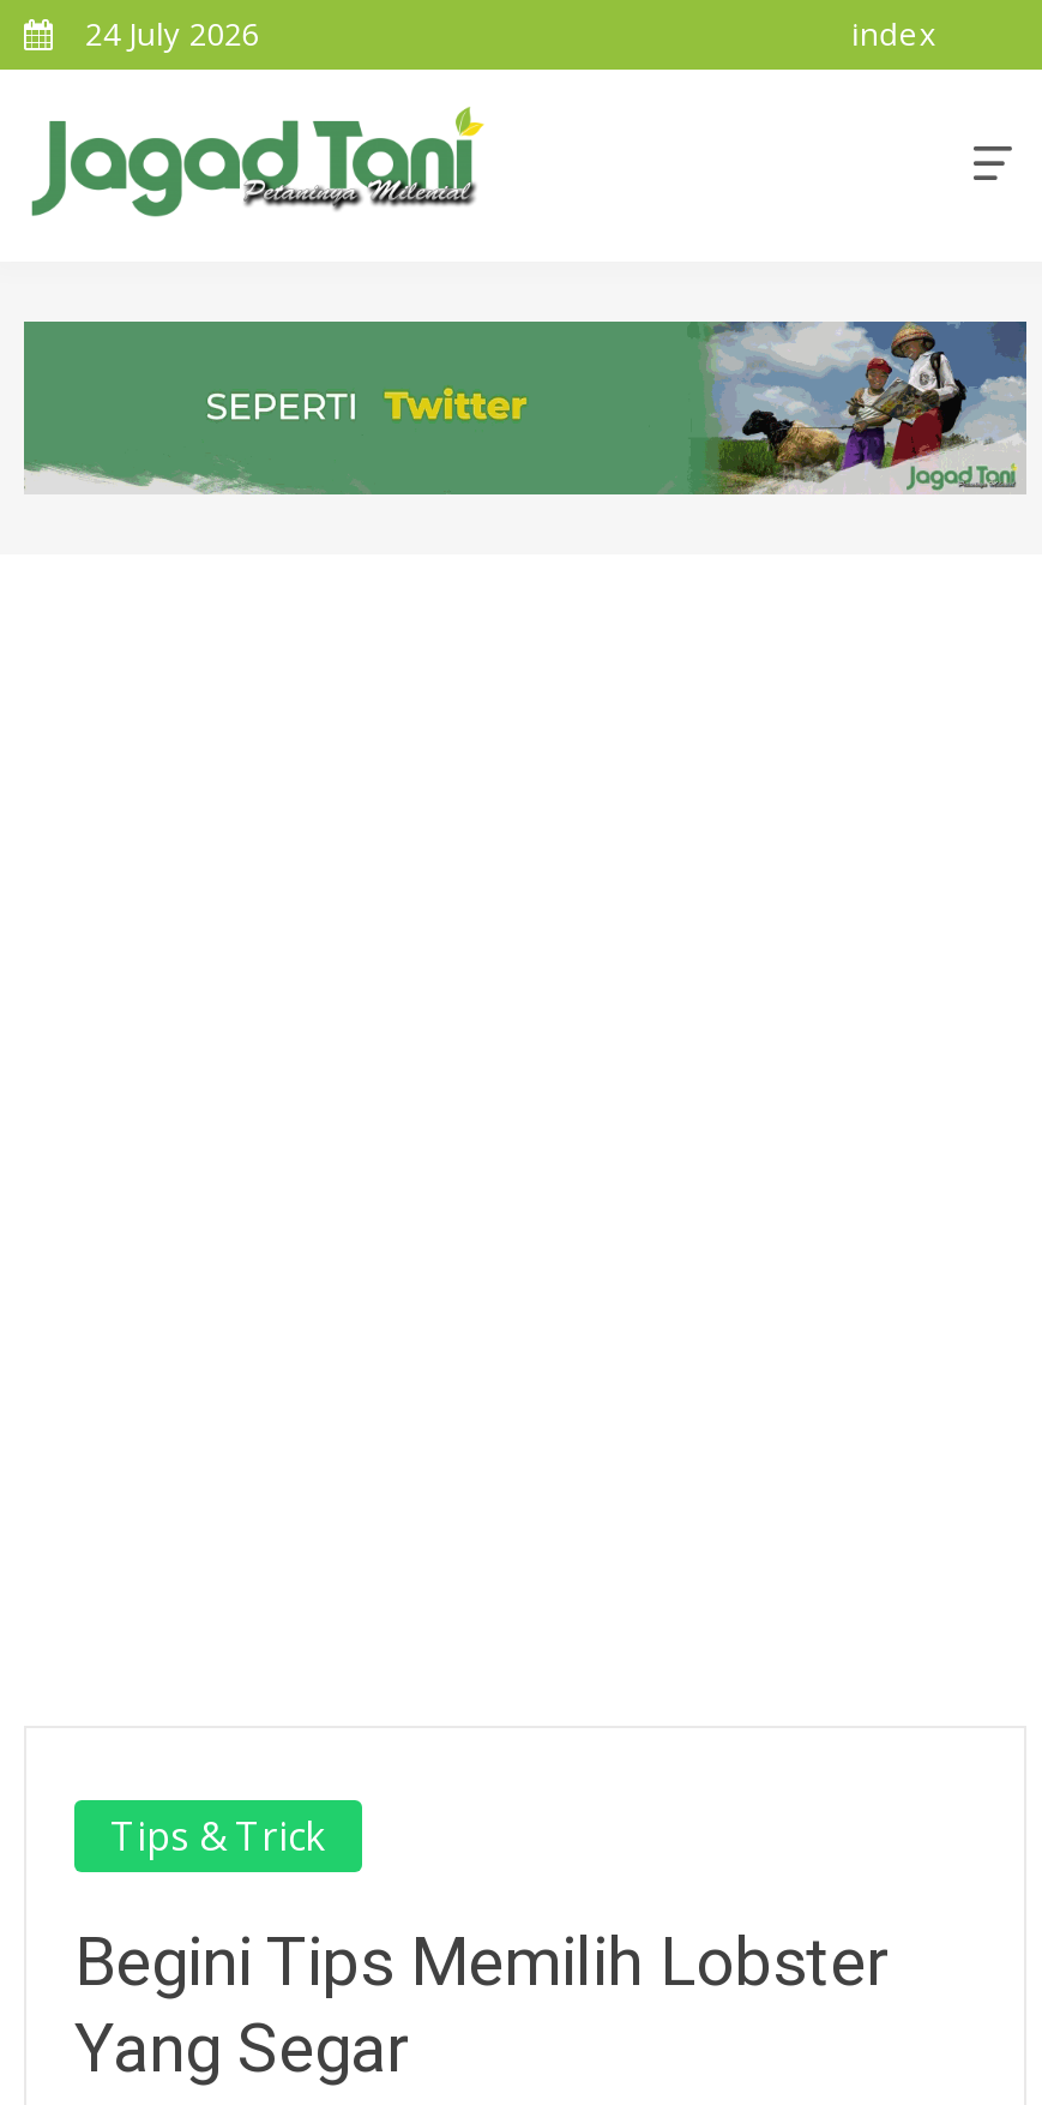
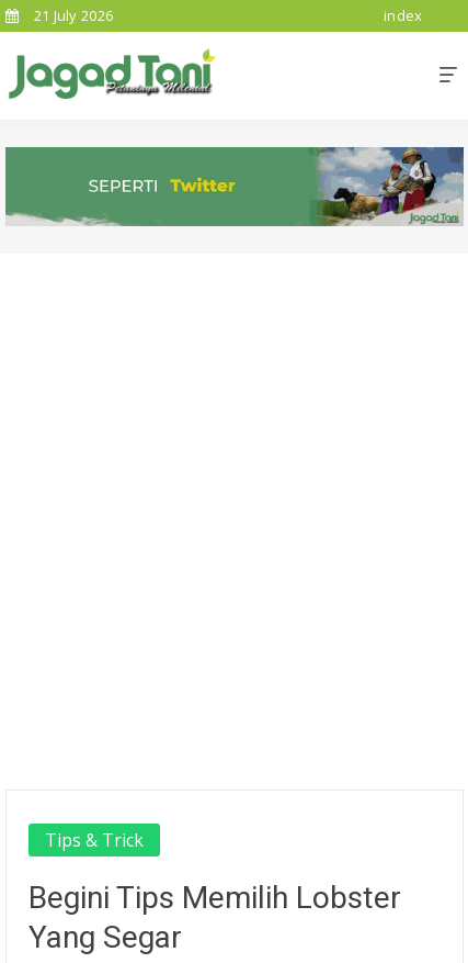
[77,11,259,54] 24 July 2026 -> [30,5,113,25] 21 July 2026

